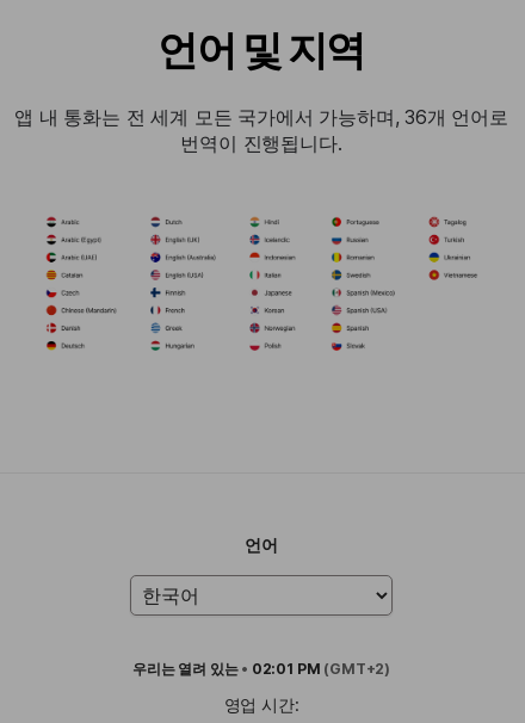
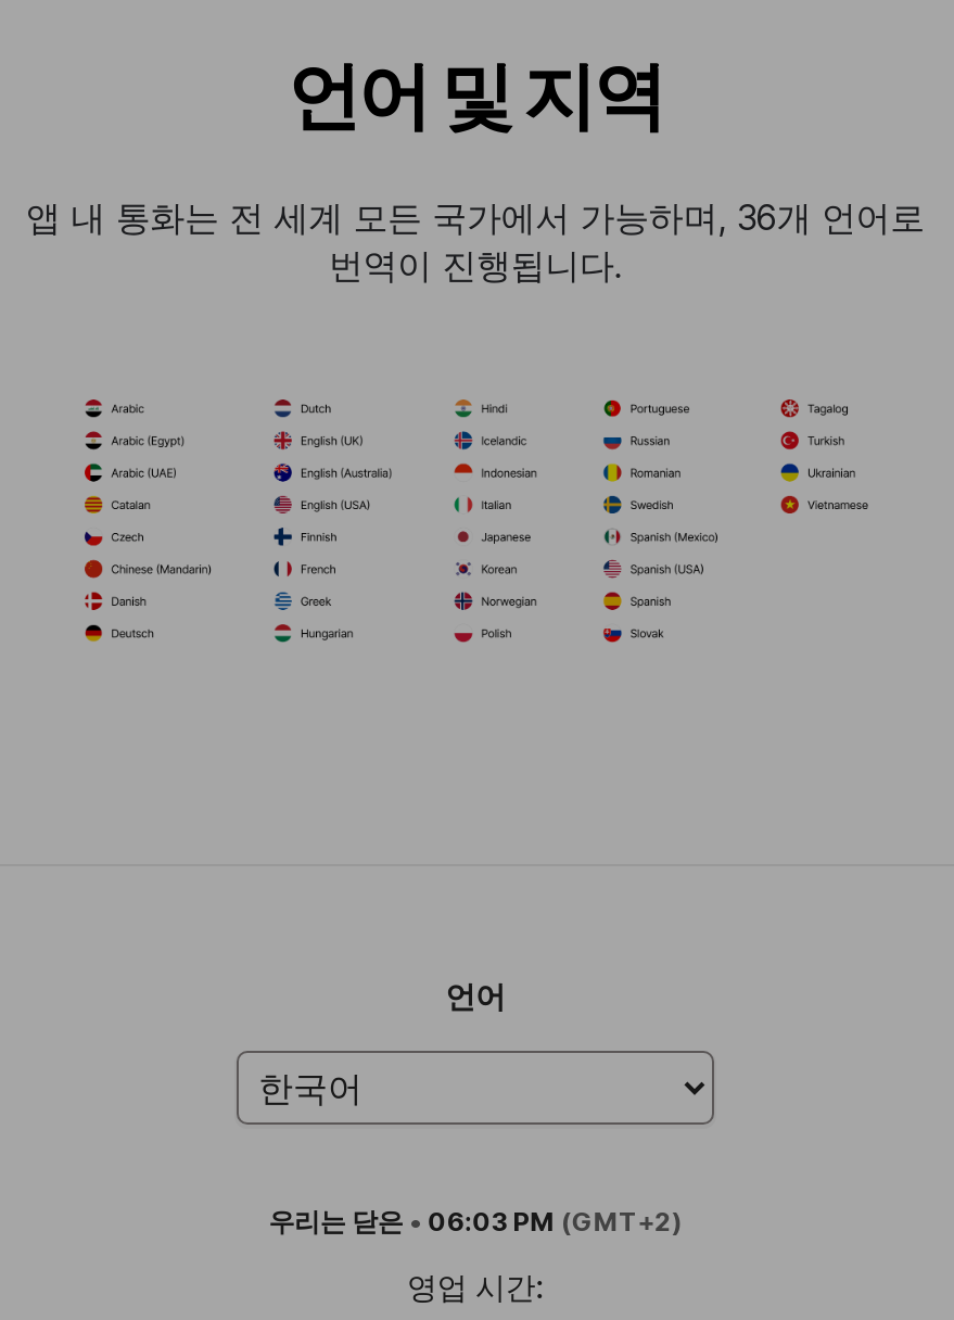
[132,660,390,678] 우리는 열려 있는 • 02:01 PM (GMT+2) -> [269,1206,682,1238] 우리는 닫은 • 06:03 PM (GMT+2)

